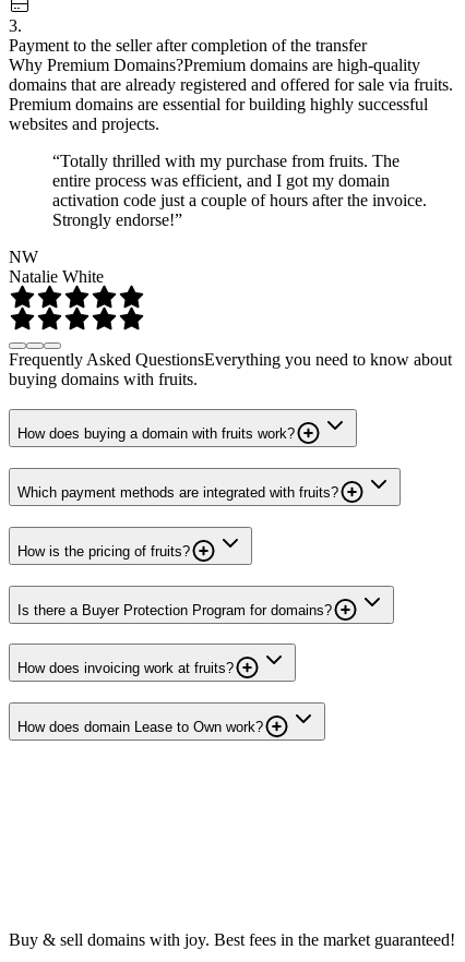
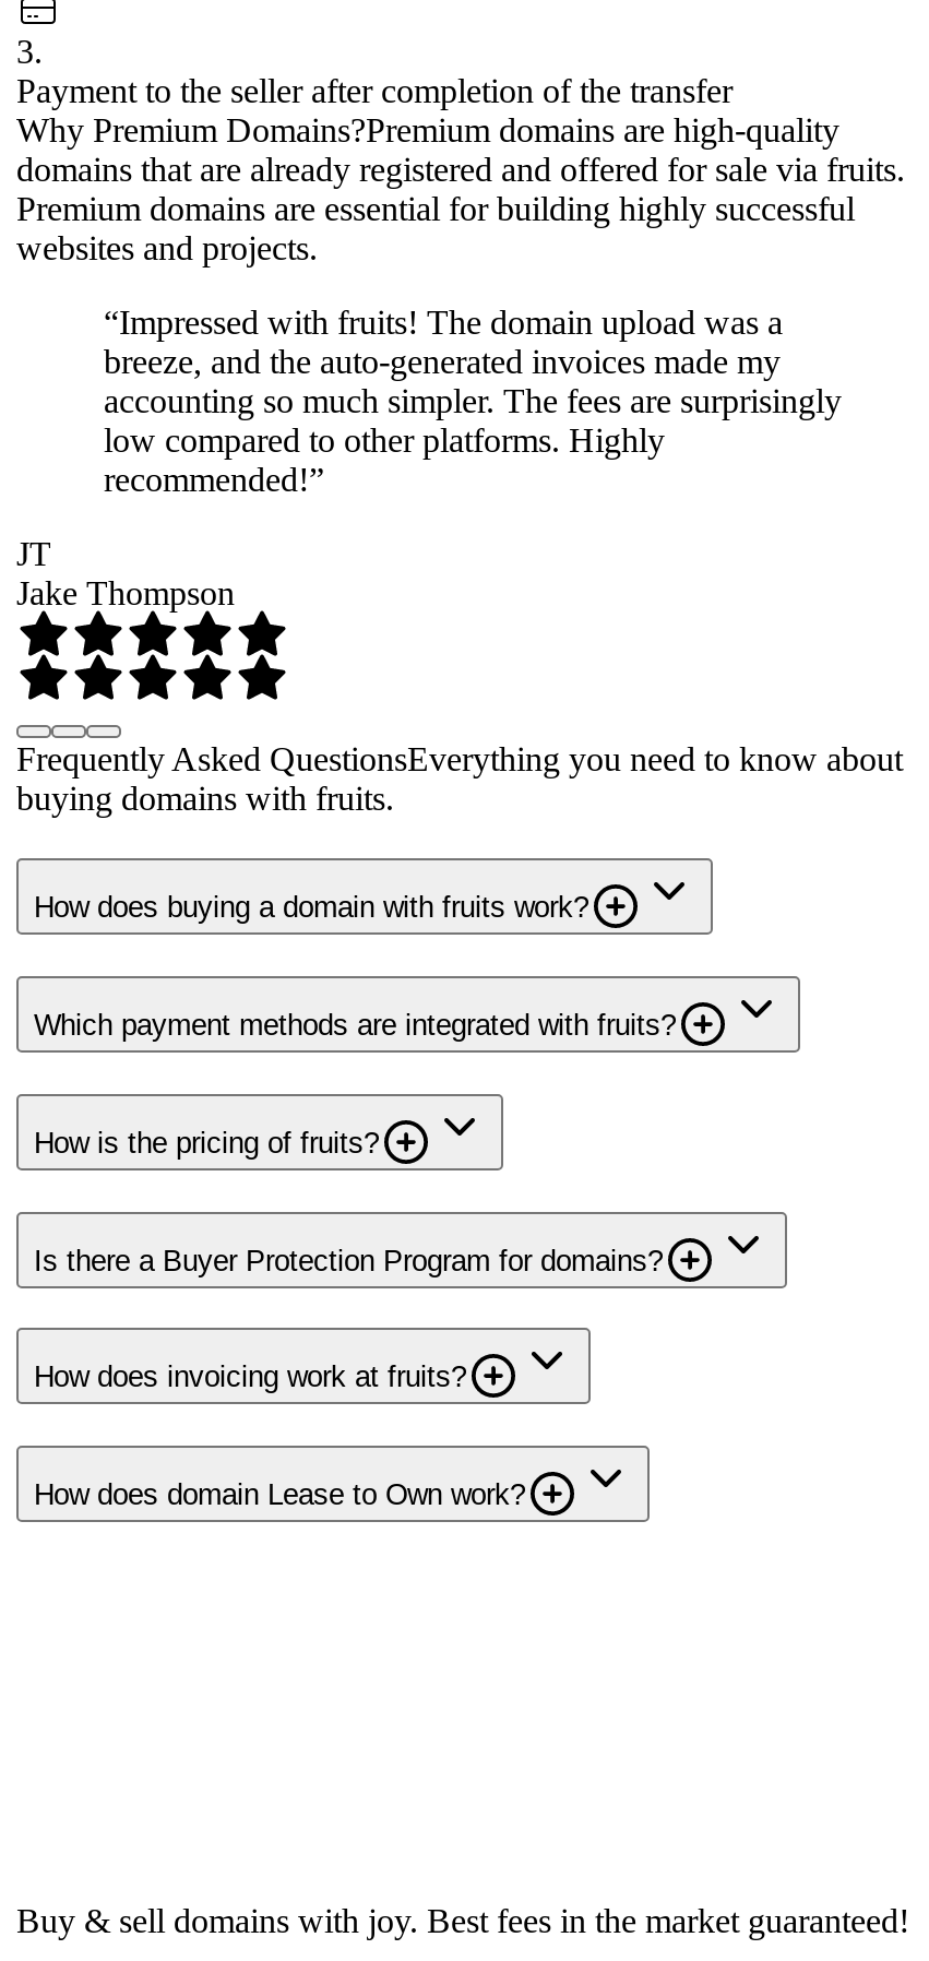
[52,151,427,229] “Totally thrilled with my purchase from fruits. The | entire process was efficient, and I got my domain | activation code just a couple of hours after the invoice. | Strongly endorse!” -> [104,303,842,497] “Impressed with fruits! The domain upload was a | breeze, and the auto-generated invoices made my | accounting so much simpler. The fees are surprisingly | low compared to other platforms. Highly | recommended!”
[9,247,104,285] NW | Natalie White -> [16,534,235,611] JT | Jake Thompson

